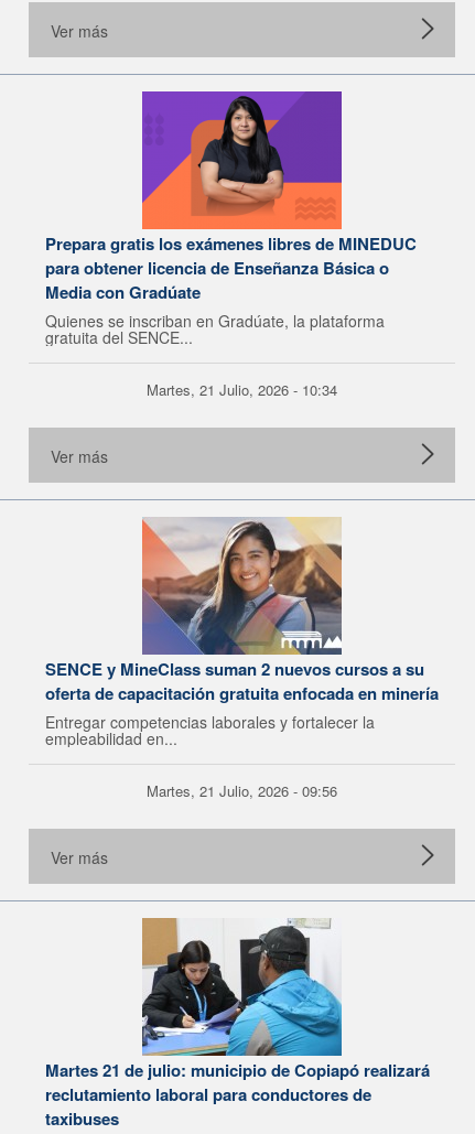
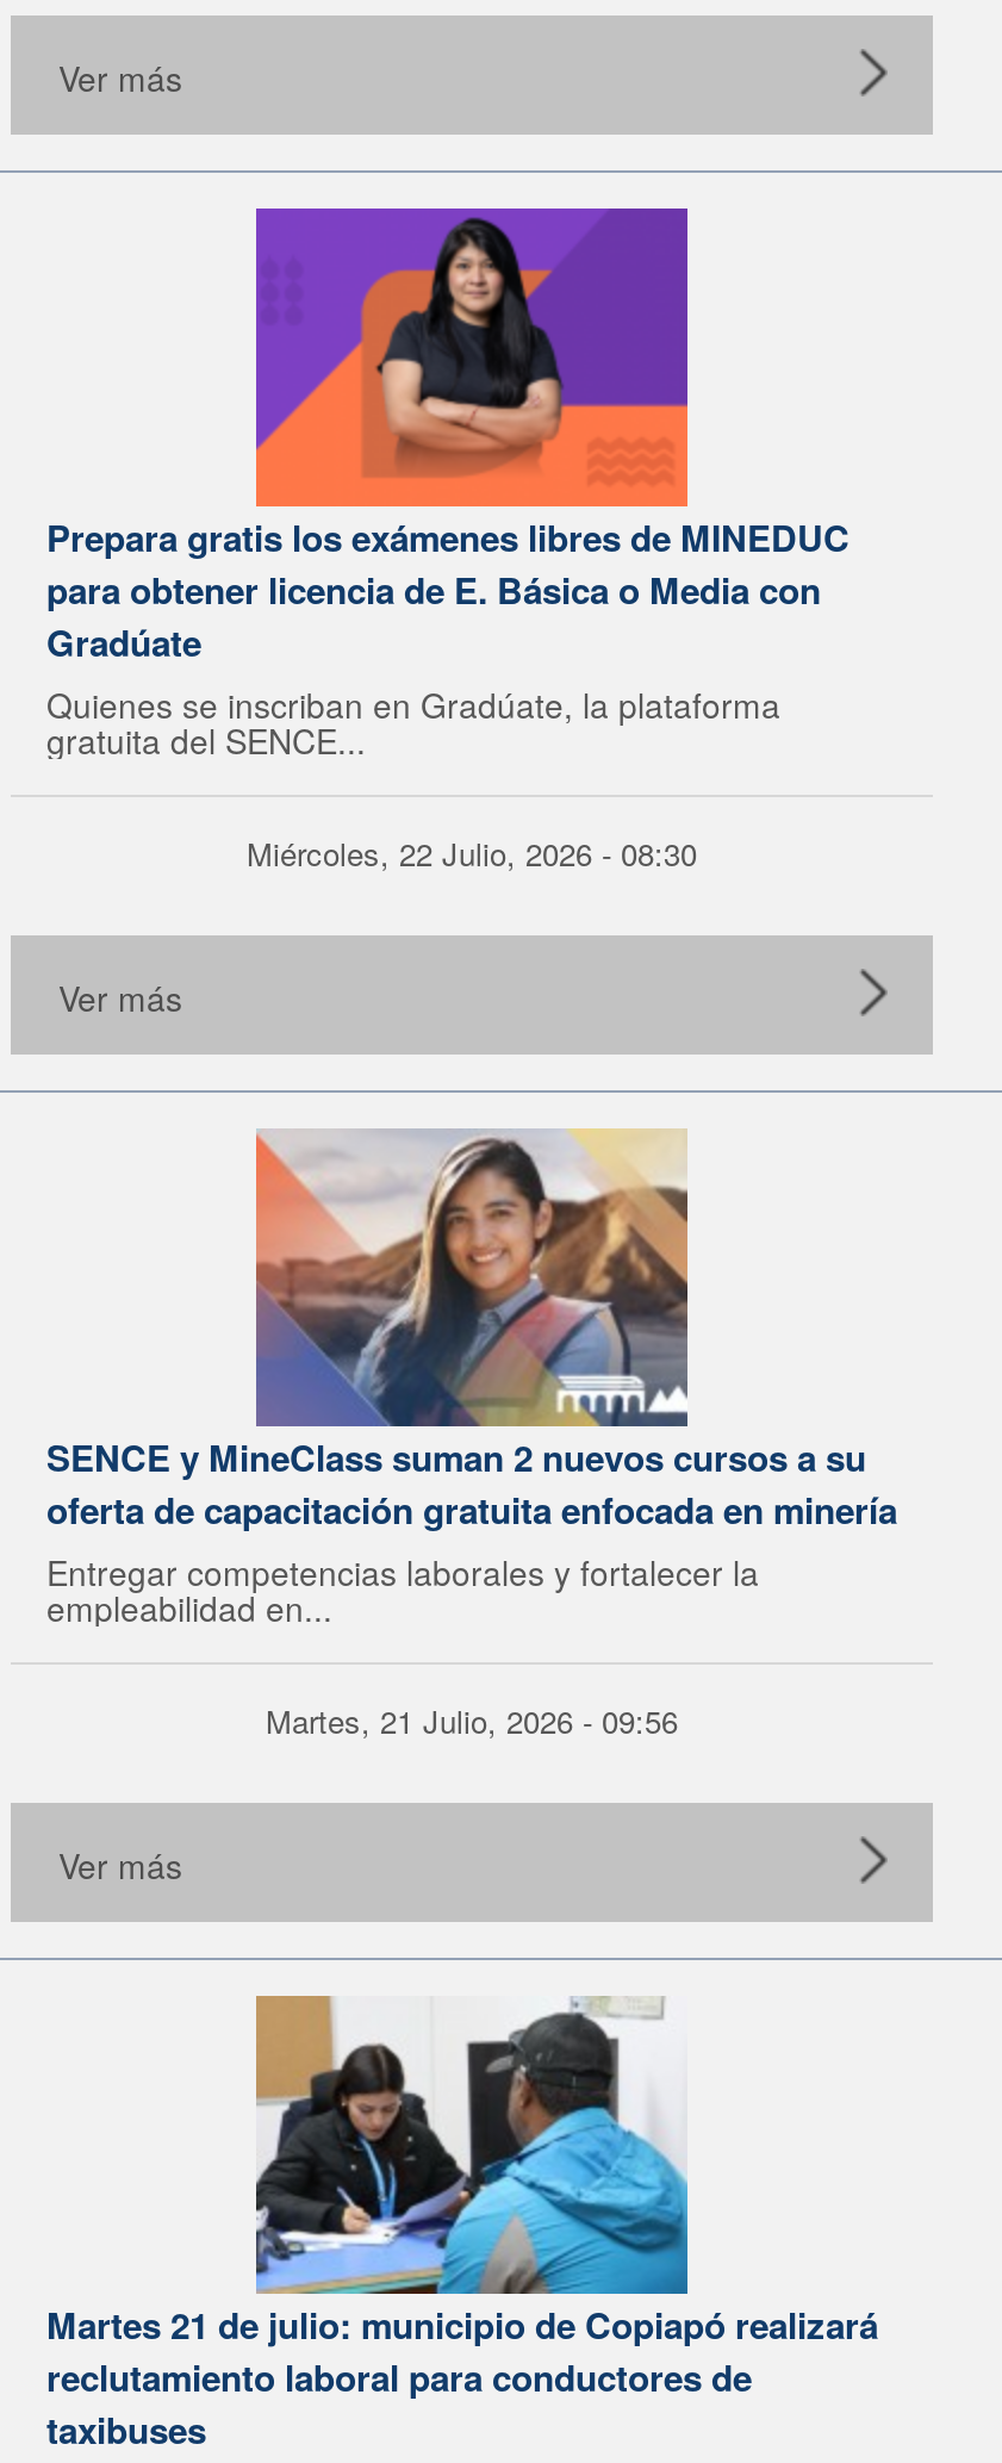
[45,256,389,304] para obtener licencia de Enseñanza Básica o | Media con Gradúate -> [46,564,821,668] para obtener licencia de E. Básica o Media con | Gradúate
[147,379,337,400] Martes, 21 Julio, 2026 - 10:34 -> [247,831,697,876] Miércoles, 22 Julio, 2026 - 08:30

